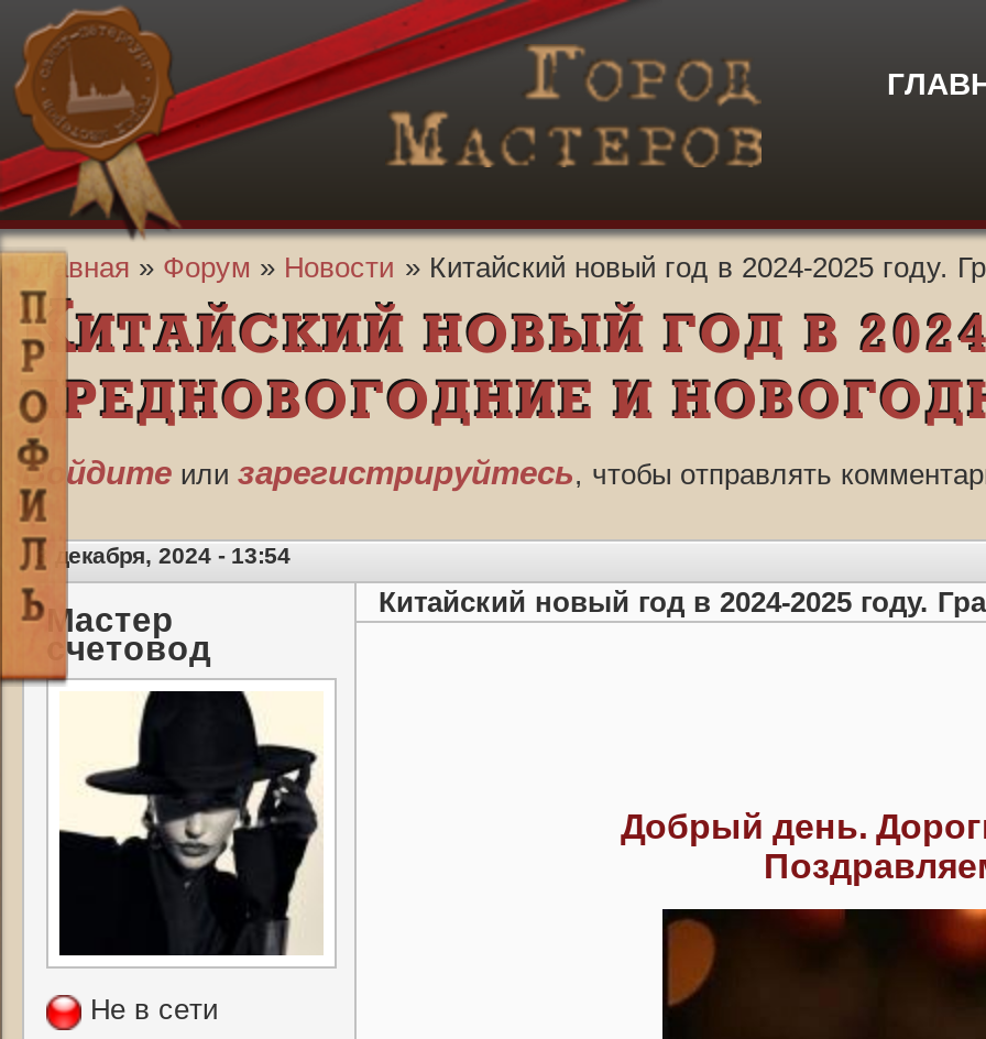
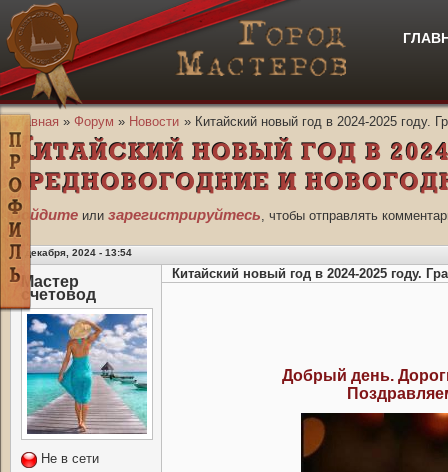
[57,689,324,958] [image] -> [26,313,148,435] [image]

